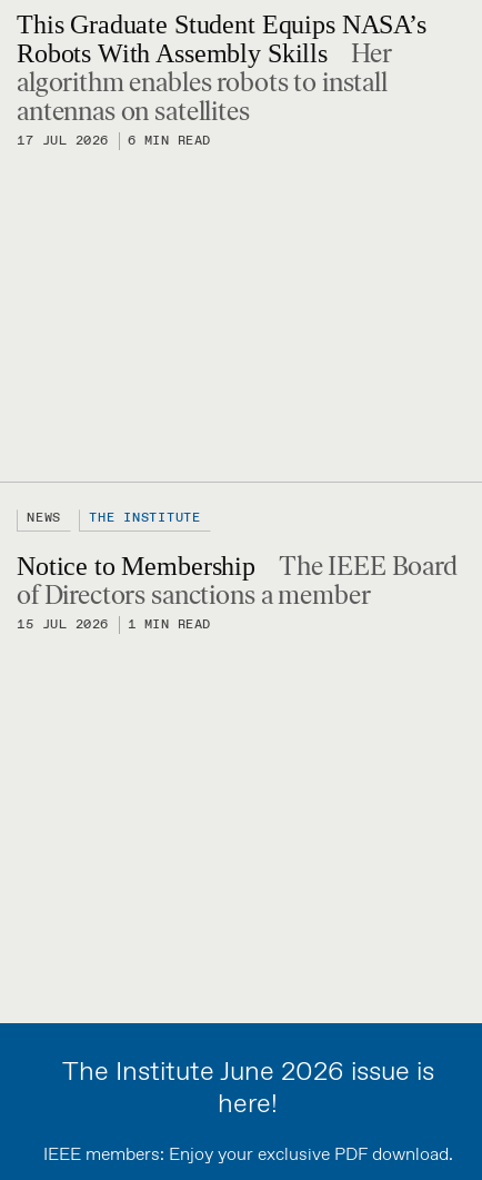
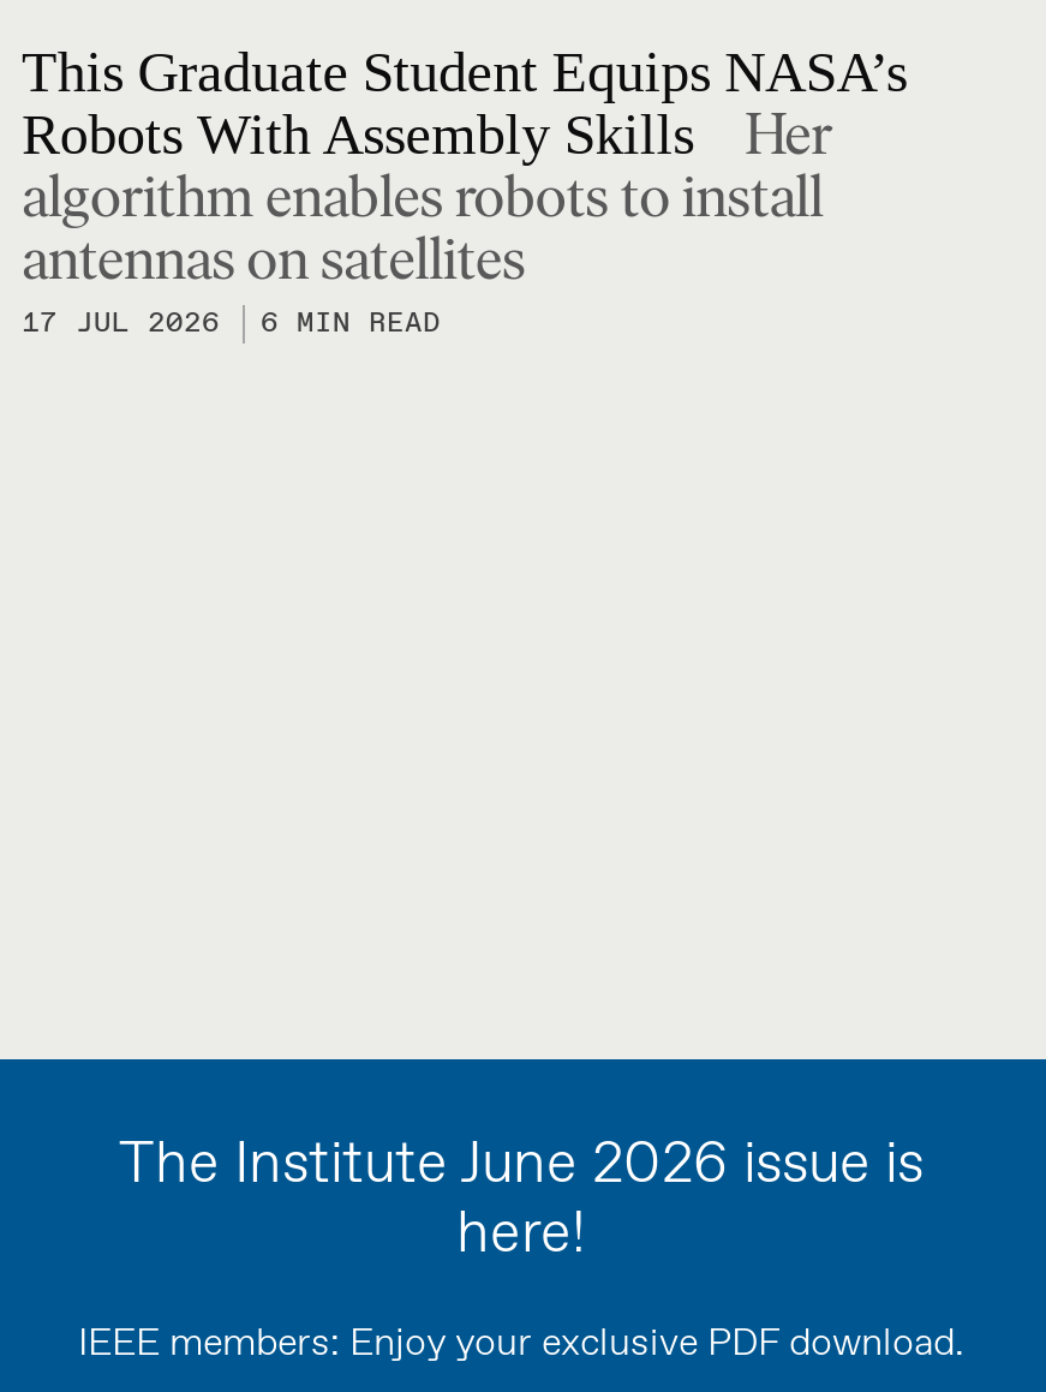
[17,509,457,634] THE INSTITUTE | NEWS | Notice to Membership The IEEE Board | of Directors sanctions a member | 15 JUL 2026 | 1 MIN READ -> none

